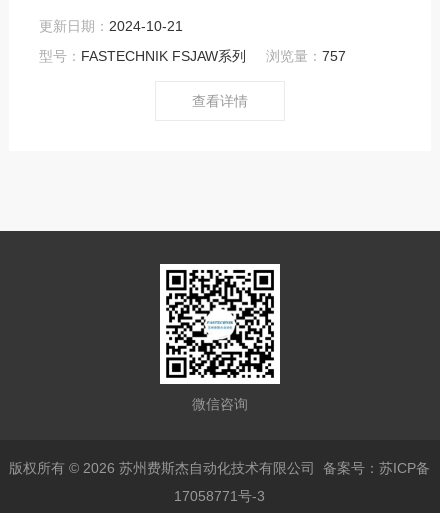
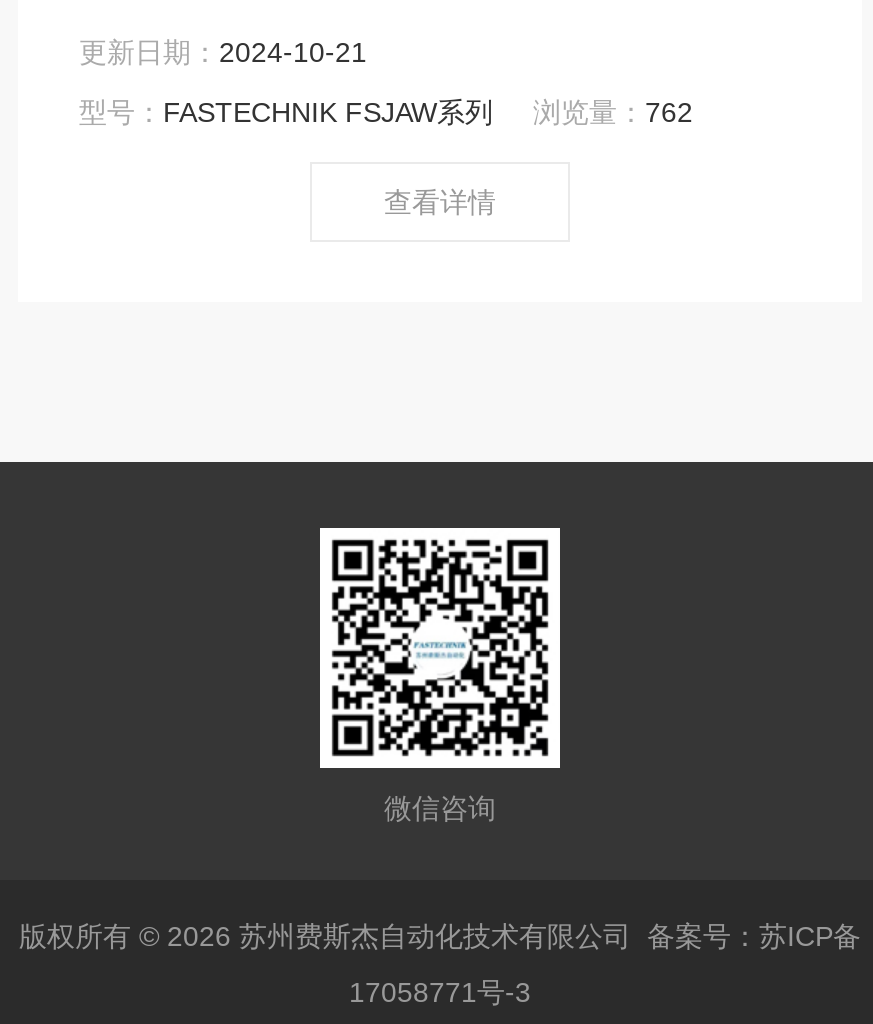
[266,48,346,64] 浏览量：757 -> [533,96,693,128] 浏览量：762

